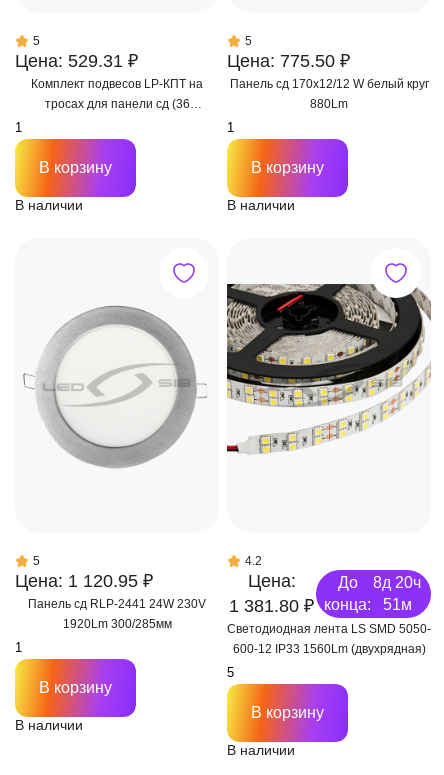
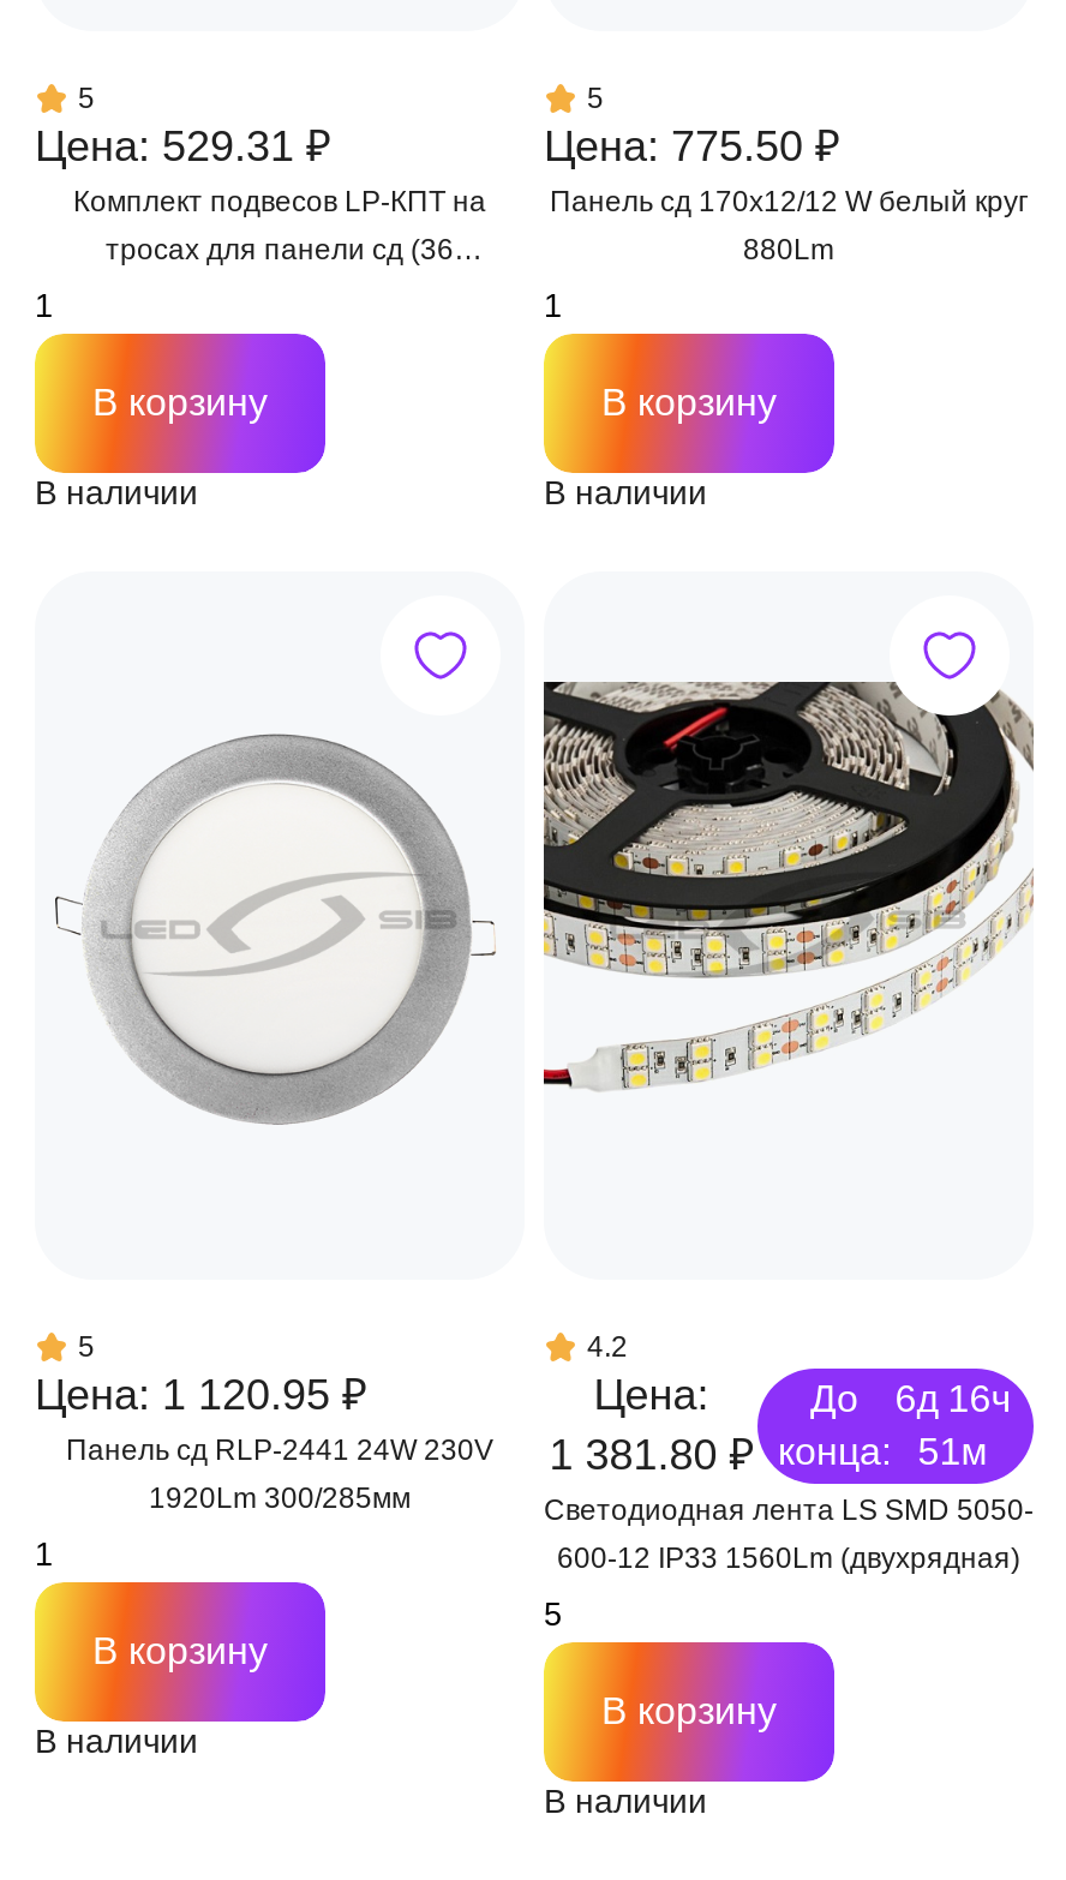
[338,574,421,591] До 8д 20ч -> [810,1378,1010,1419] До 6д 16ч

